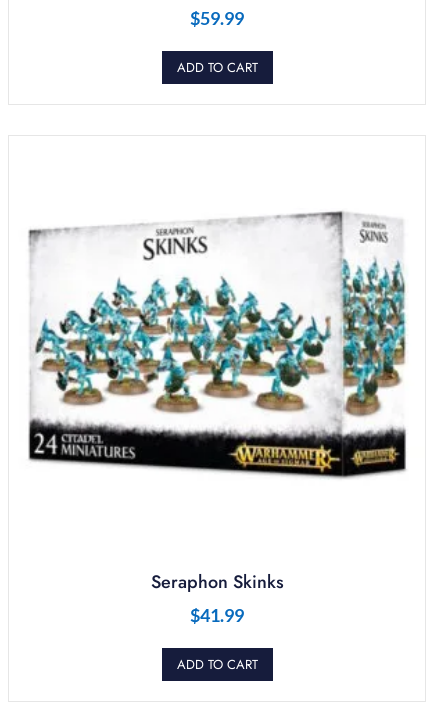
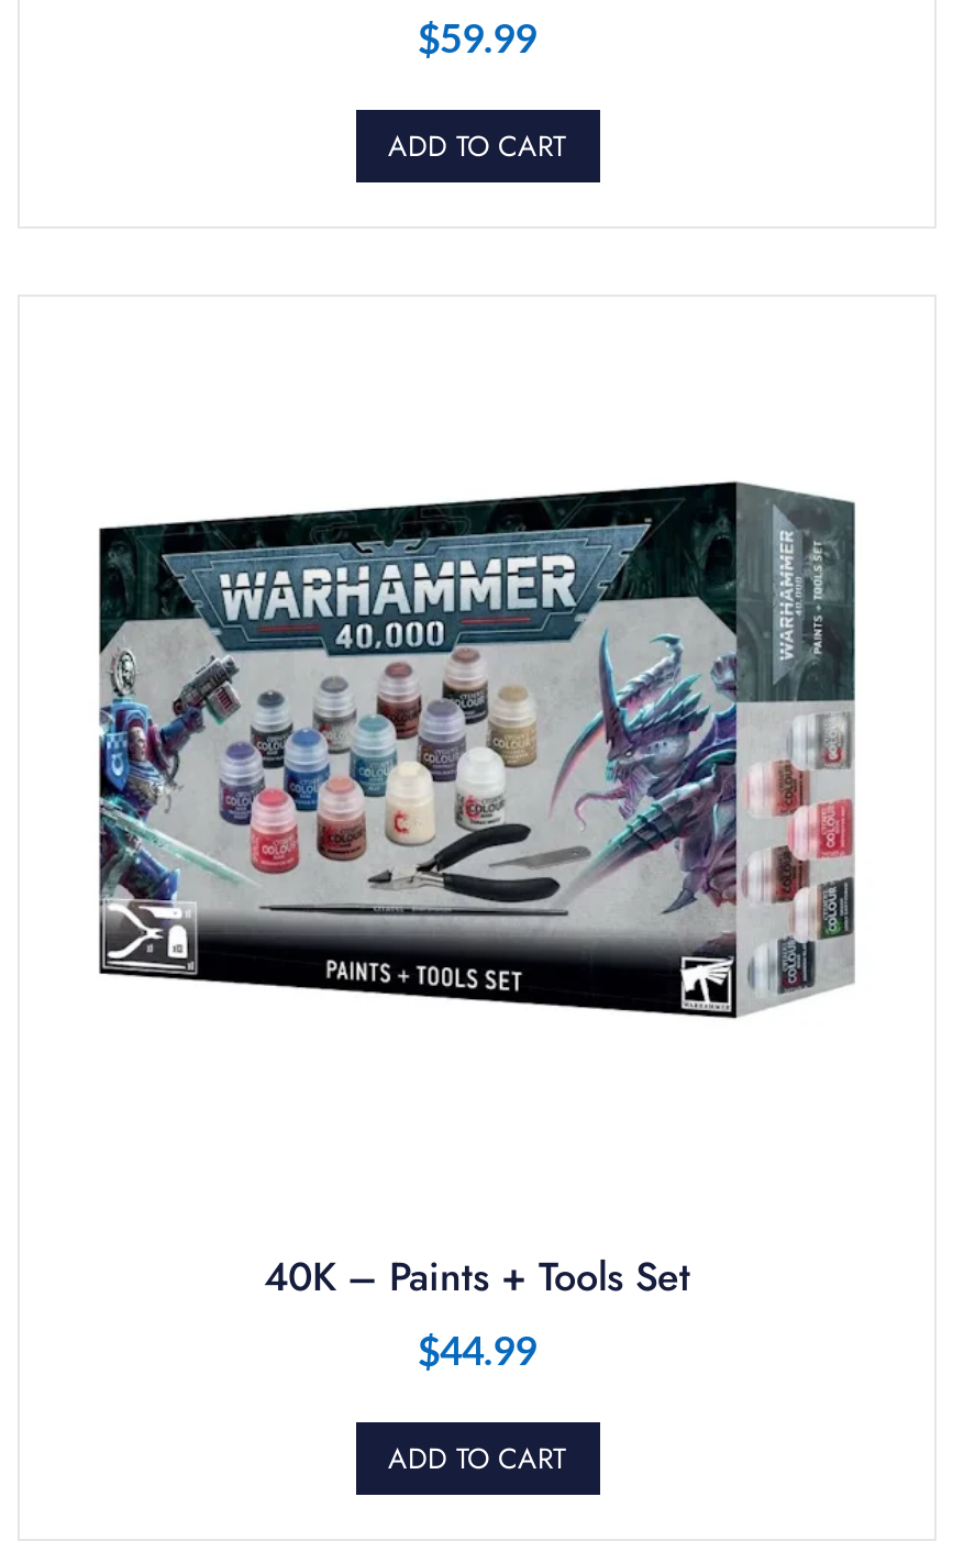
[28,210,407,479] [image] -> [64,464,893,1049] [image]
[150,569,283,626] Seraphon Skinks | $41.99 -> [264,1248,690,1374] 40K – Paints + Tools Set | $44.99

